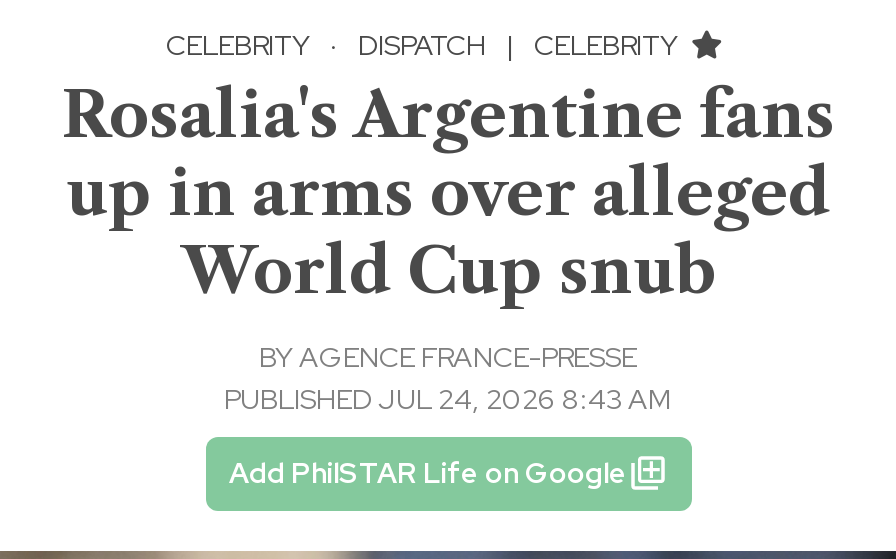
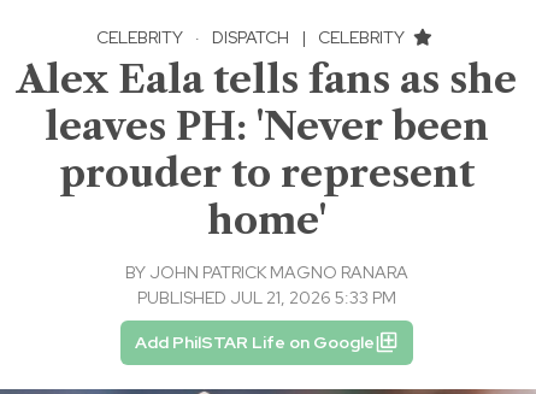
[61,75,835,417] Rosalia's Argentine fans | up in arms over alleged | World Cup snub | BY AGENCE FRANCE-PRESSE | PUBLISHED JUL 24, 2026 8:43 AM -> [16,55,516,308] Alex Eala tells fans as she | leaves PH: 'Never been | prouder to represent | home' | BY JOHN PATRICK MAGNO RANARA | PUBLISHED JUL 21, 2026 5:33 PM

